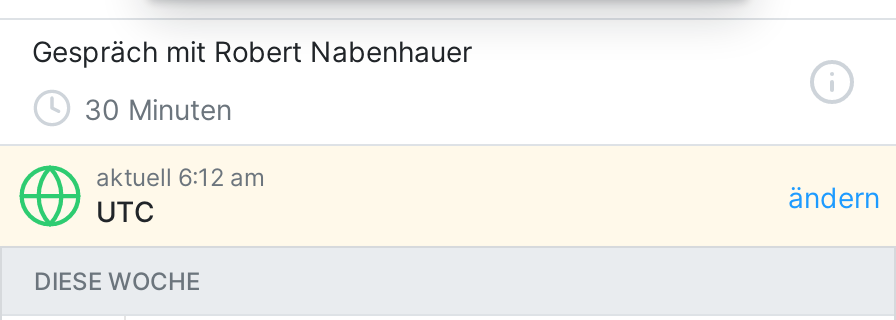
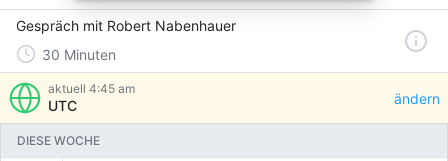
[96,162,264,192] aktuell 6:12 am -> [48,81,135,96] aktuell 4:45 am

